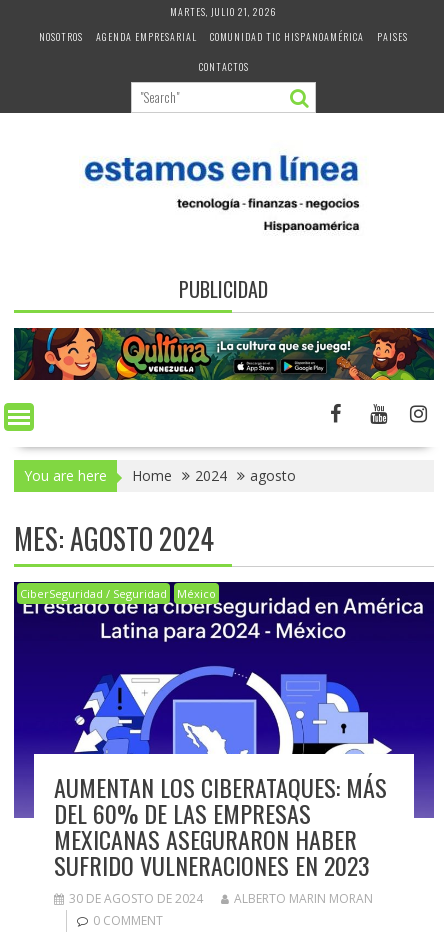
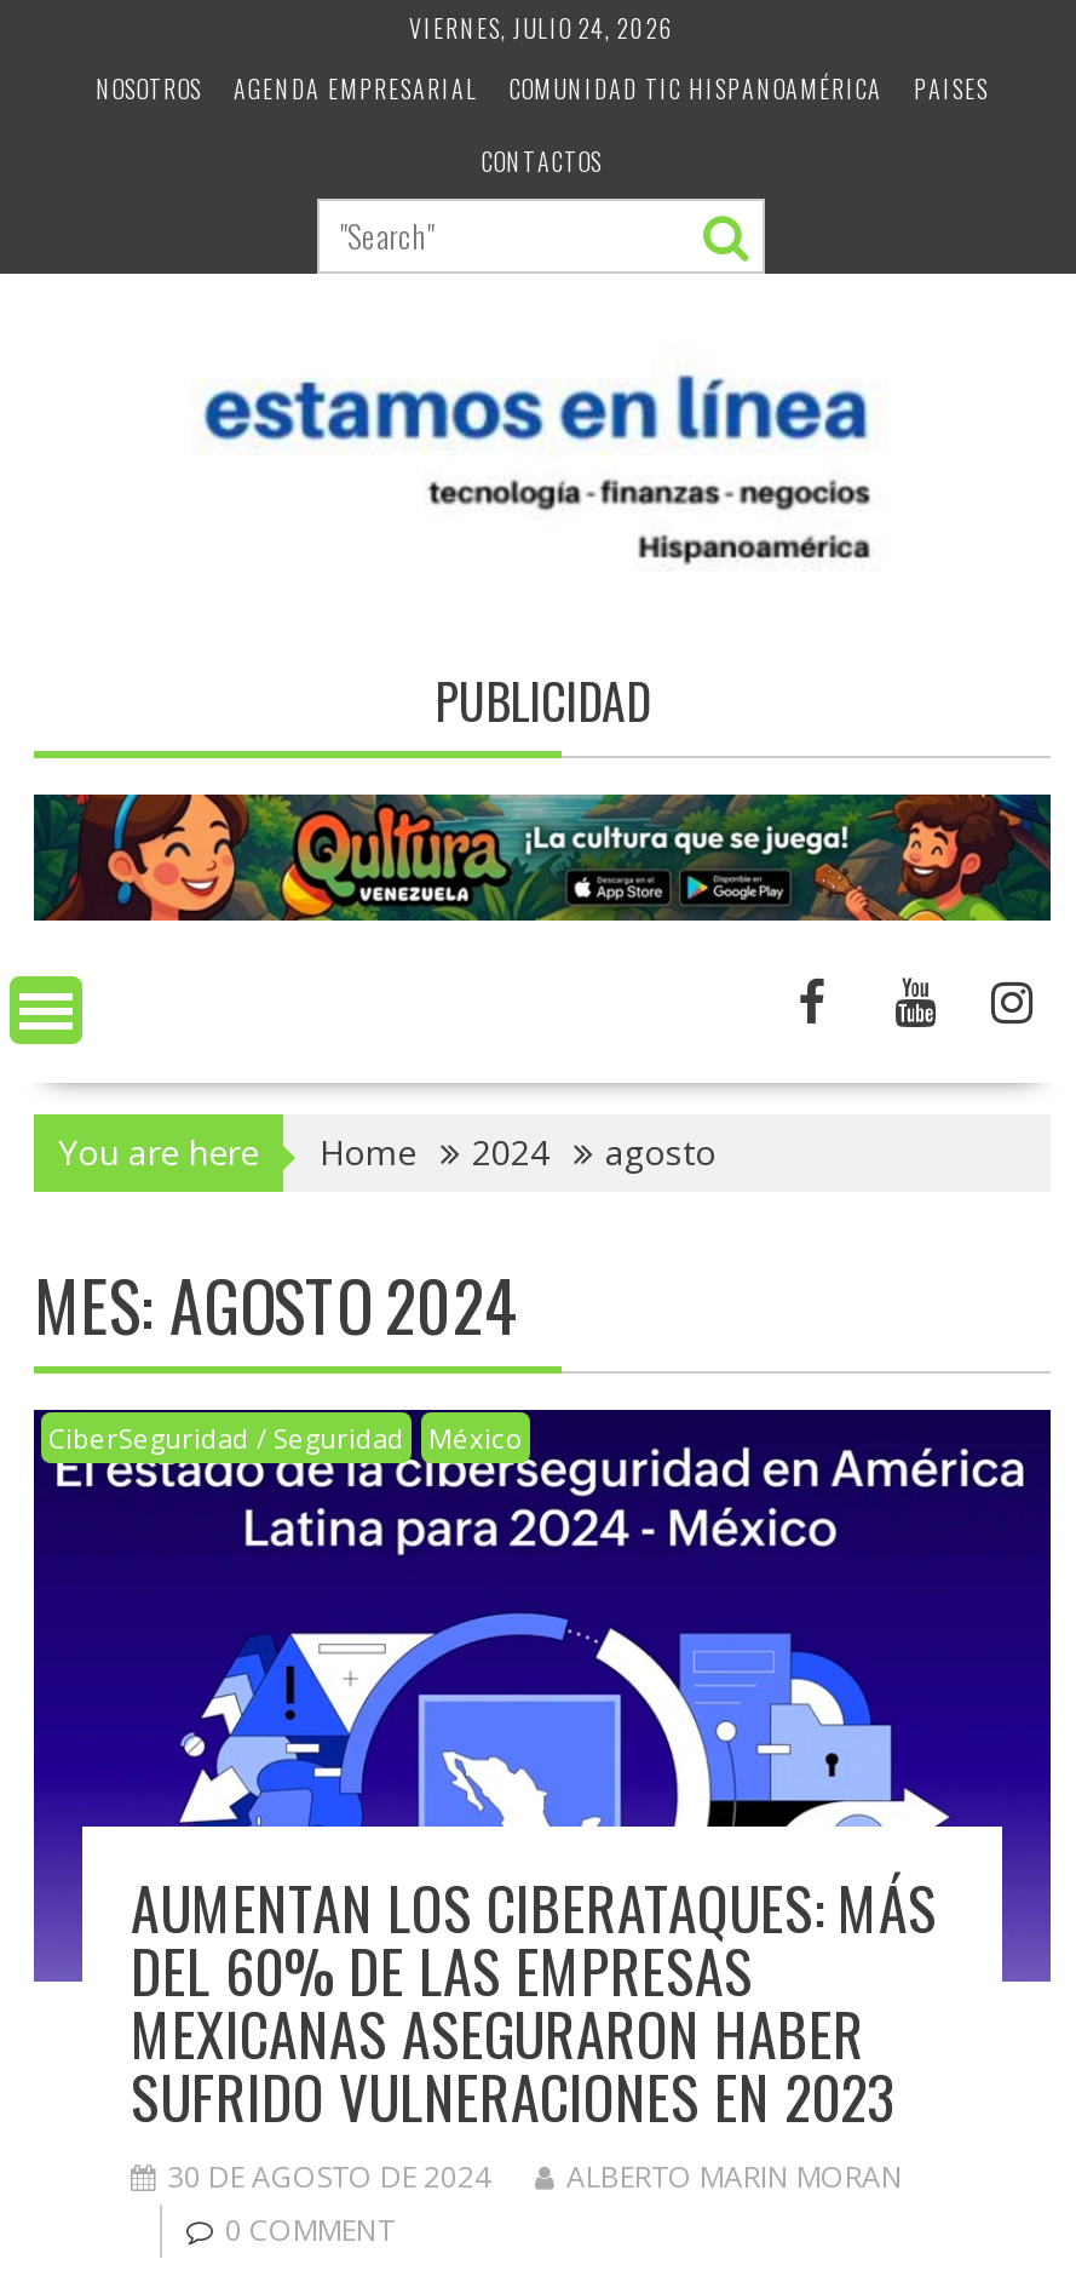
[170,4,277,19] MARTES, JULIO 21, 2026 -> [409,10,675,46] VIERNES, JULIO 24, 2026

